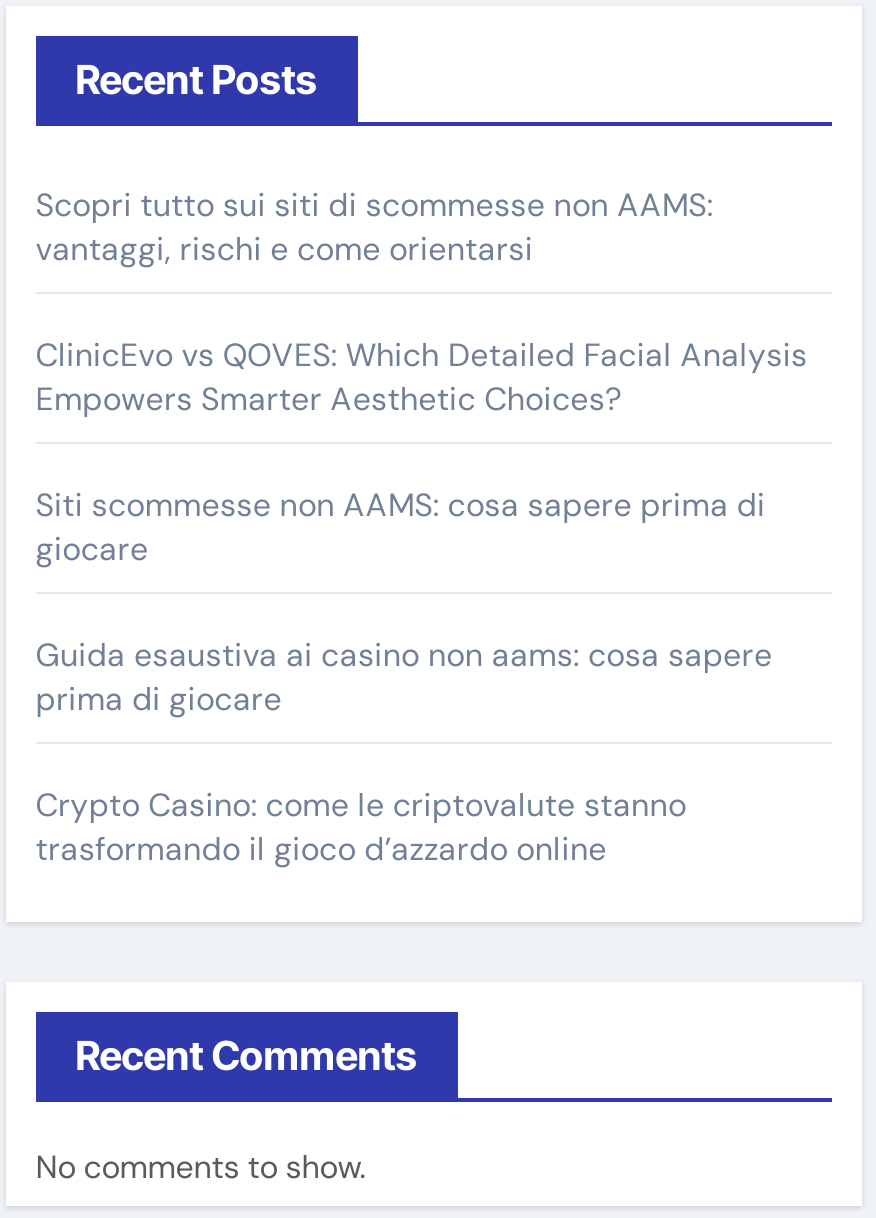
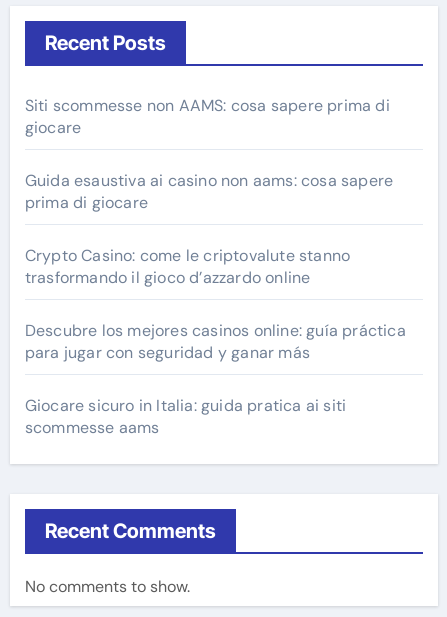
[36,184,808,420] Scopri tutto sui siti di scommesse non AAMS: | vantaggi, rischi e come orientarsi | ClinicEvo vs QOVES: Which Detailed Facial Analysis | Empowers Smarter Aesthetic Choices? -> none
moved [36,484,772,870] -> [25,95,393,288]: Siti scommesse non AAMS: cosa sapere prima di | giocare | Guida esaustiva ai casino non aams: cosa sapere | prima di giocare | Crypto Casino: come le criptovalute stanno | trasformando il gioco d’azzardo online
none -> [25,320,406,438] Descubre los mejores casinos online: guía práctica | para jugar con seguridad y ganar más | Giocare sicuro in Italia: guida pratica ai siti | scommesse aams

